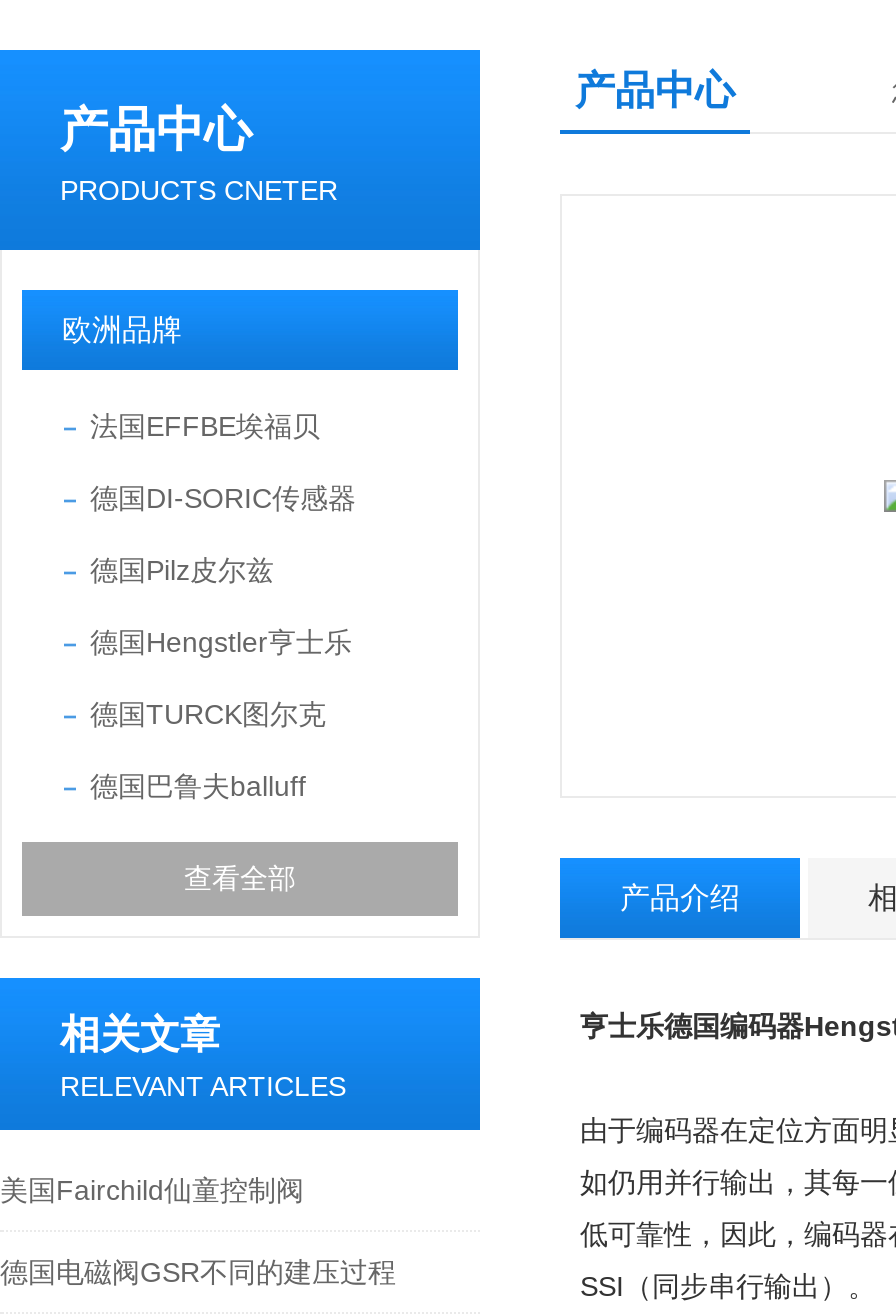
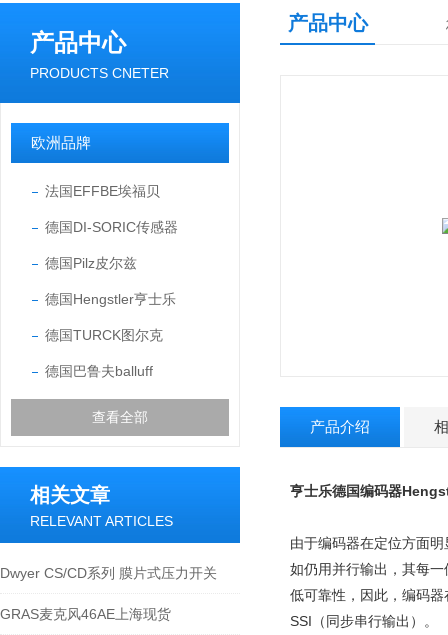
[0,1174,304,1206] 美国Fairchild仙童控制阀 -> [0,565,217,581] Dwyer CS/CD系列 膜片式压力开关
[0,1256,396,1288] 德国电磁阀GSR不同的建压过程 -> [0,606,171,622] GRAS麦克风46AE上海现货

